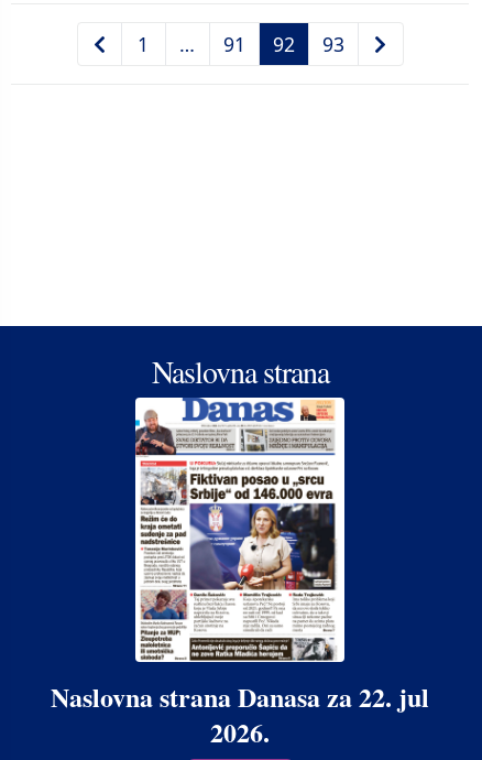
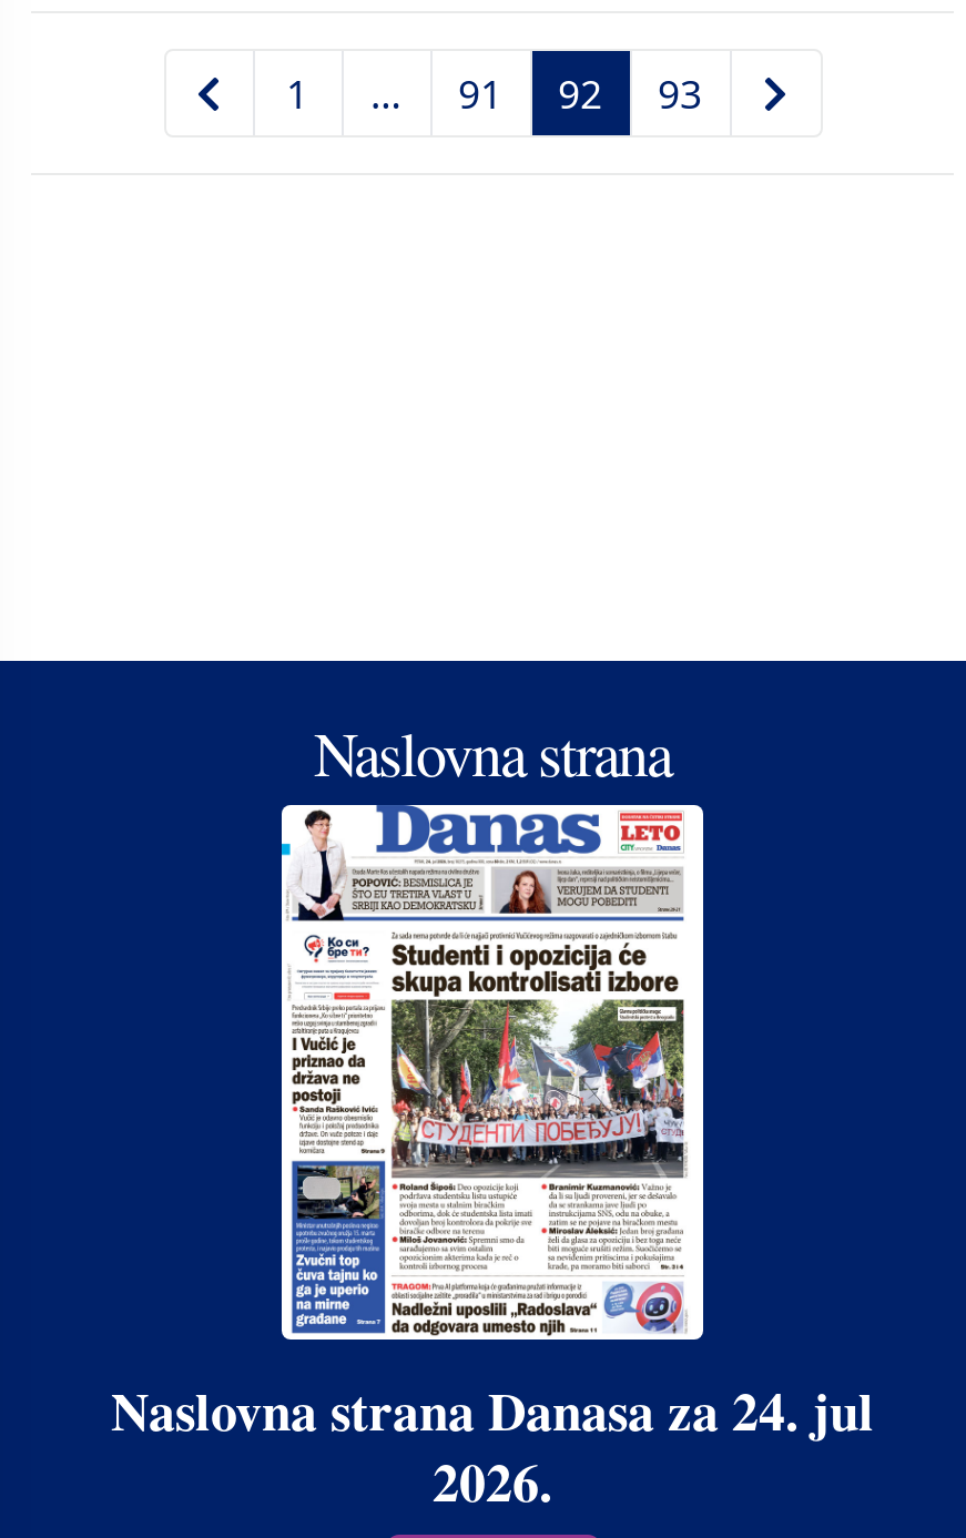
[51,399,429,716] [image] | Naslovna strana Danasa za 22. jul -> [111,805,874,1449] [image] | Naslovna strana Danasa za 24. jul

